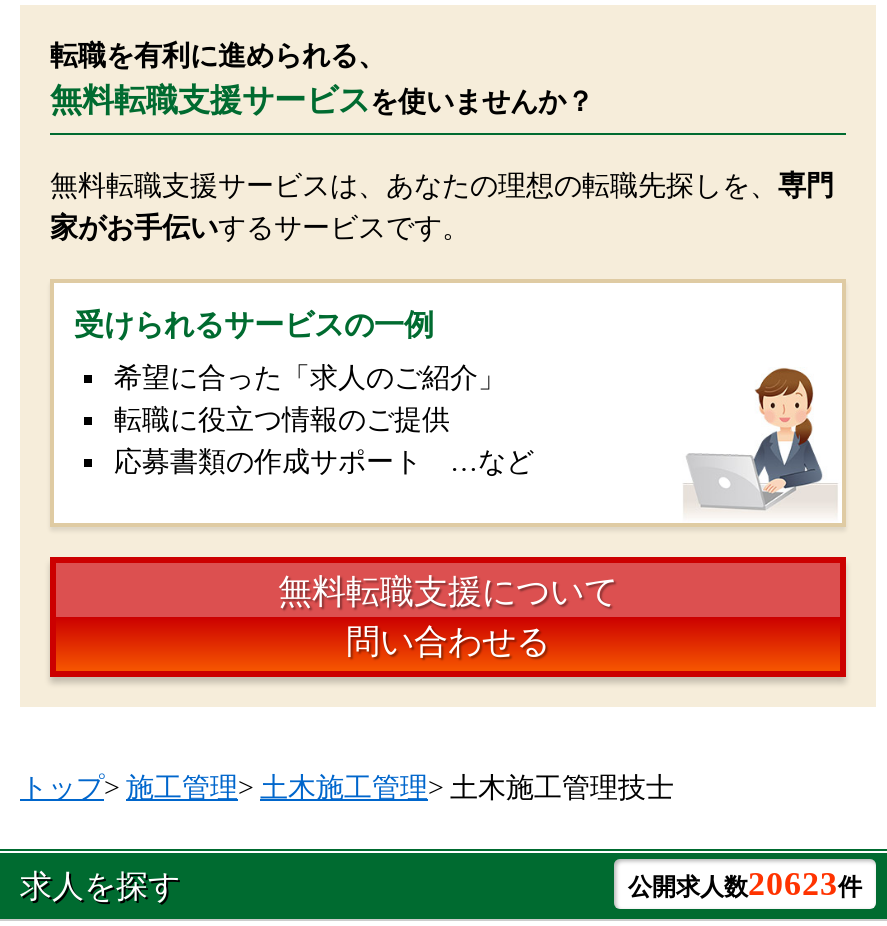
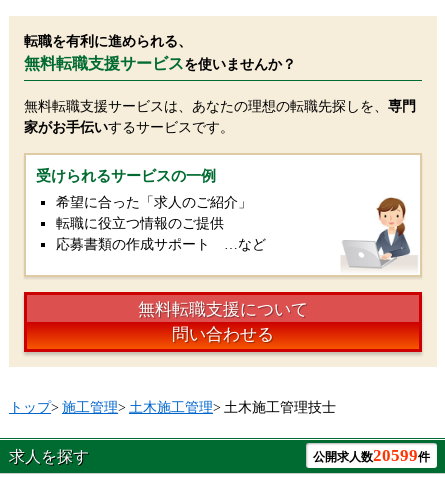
[628,865,862,903] 公開求人数20623件 -> [313,446,430,465] 公開求人数20599件

